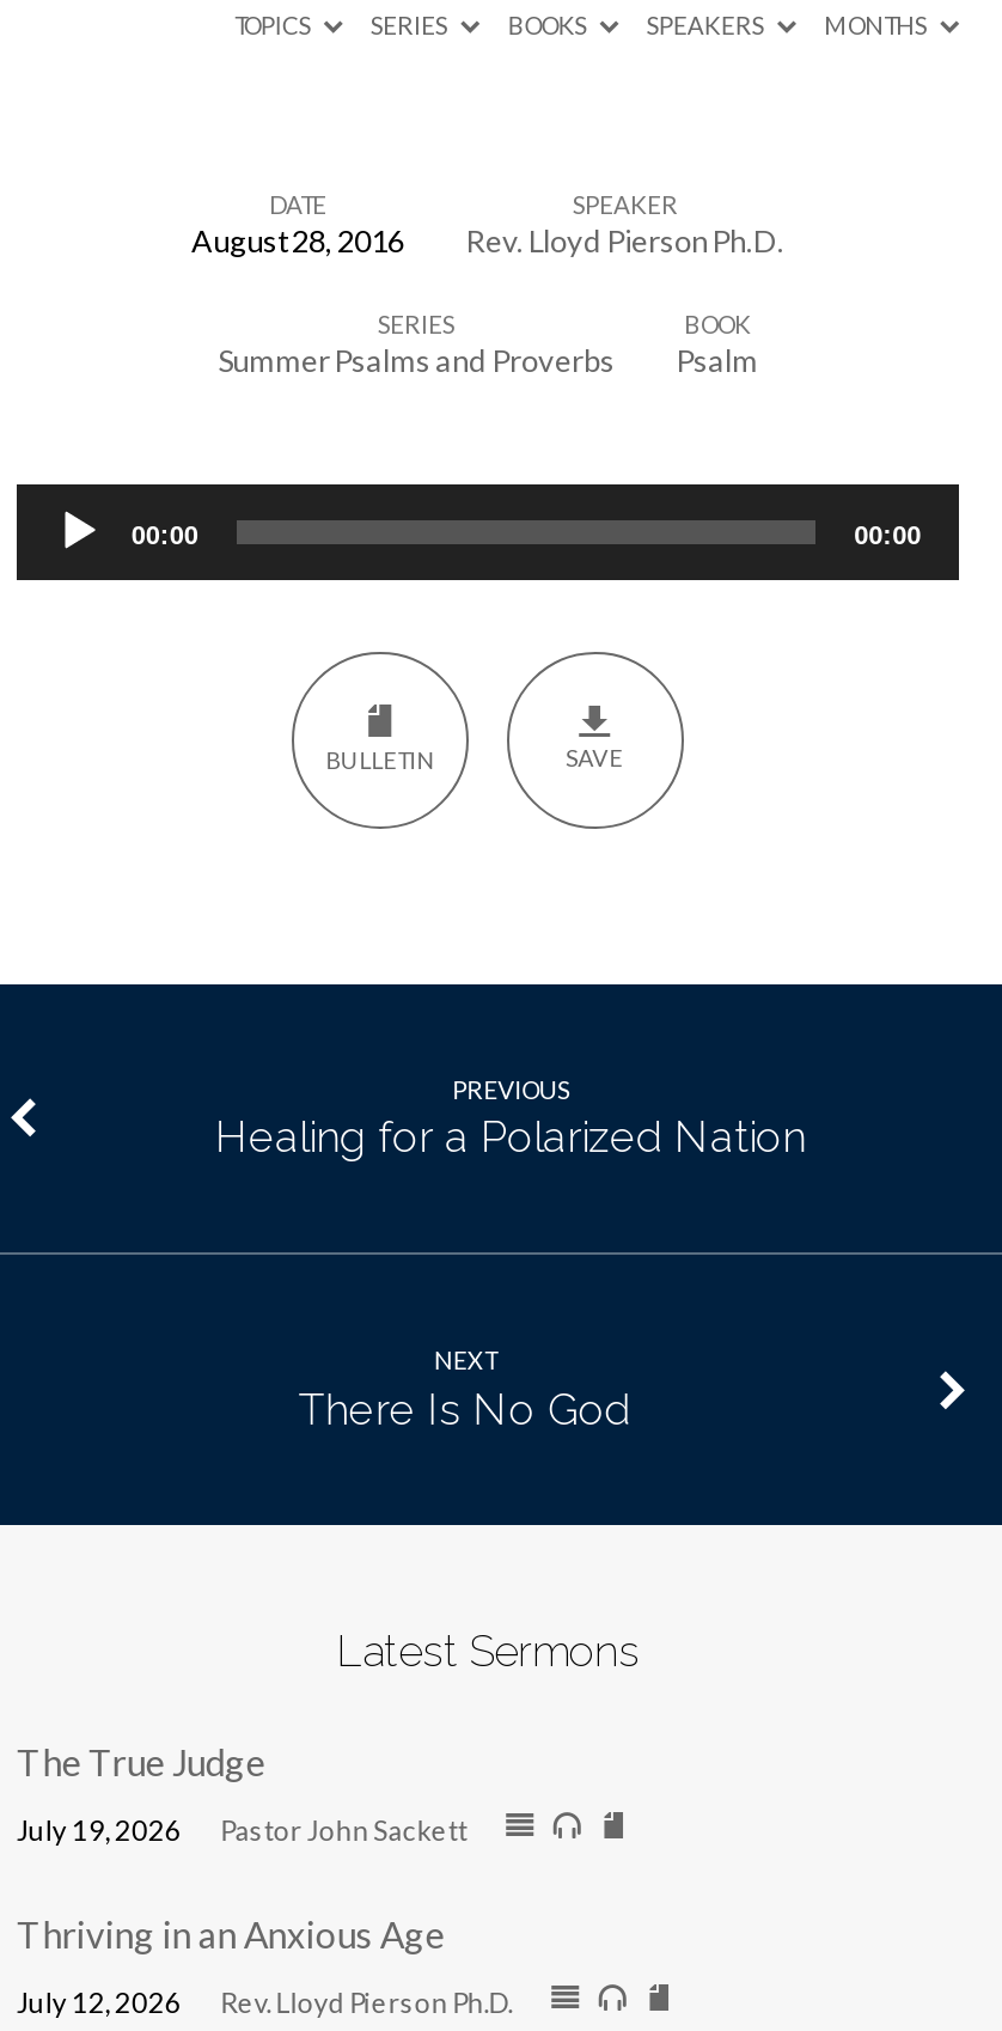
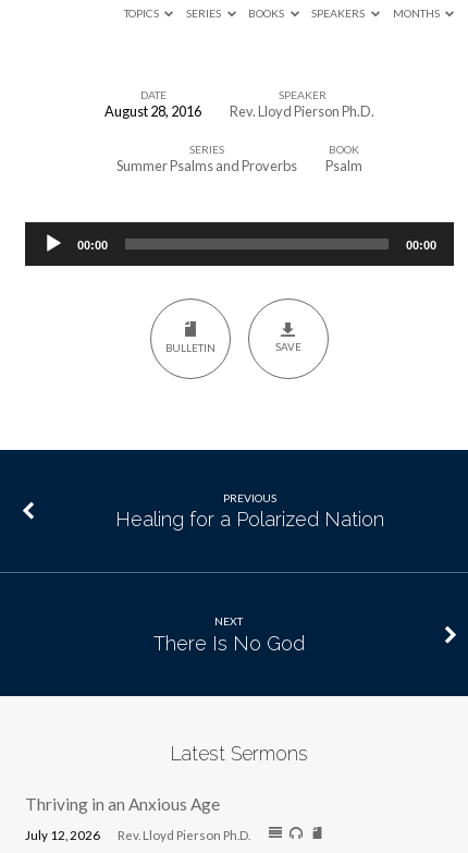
[17,1741,467,1845] The True Judge | July 19, 2026 | Pastor John Sackett -> none

